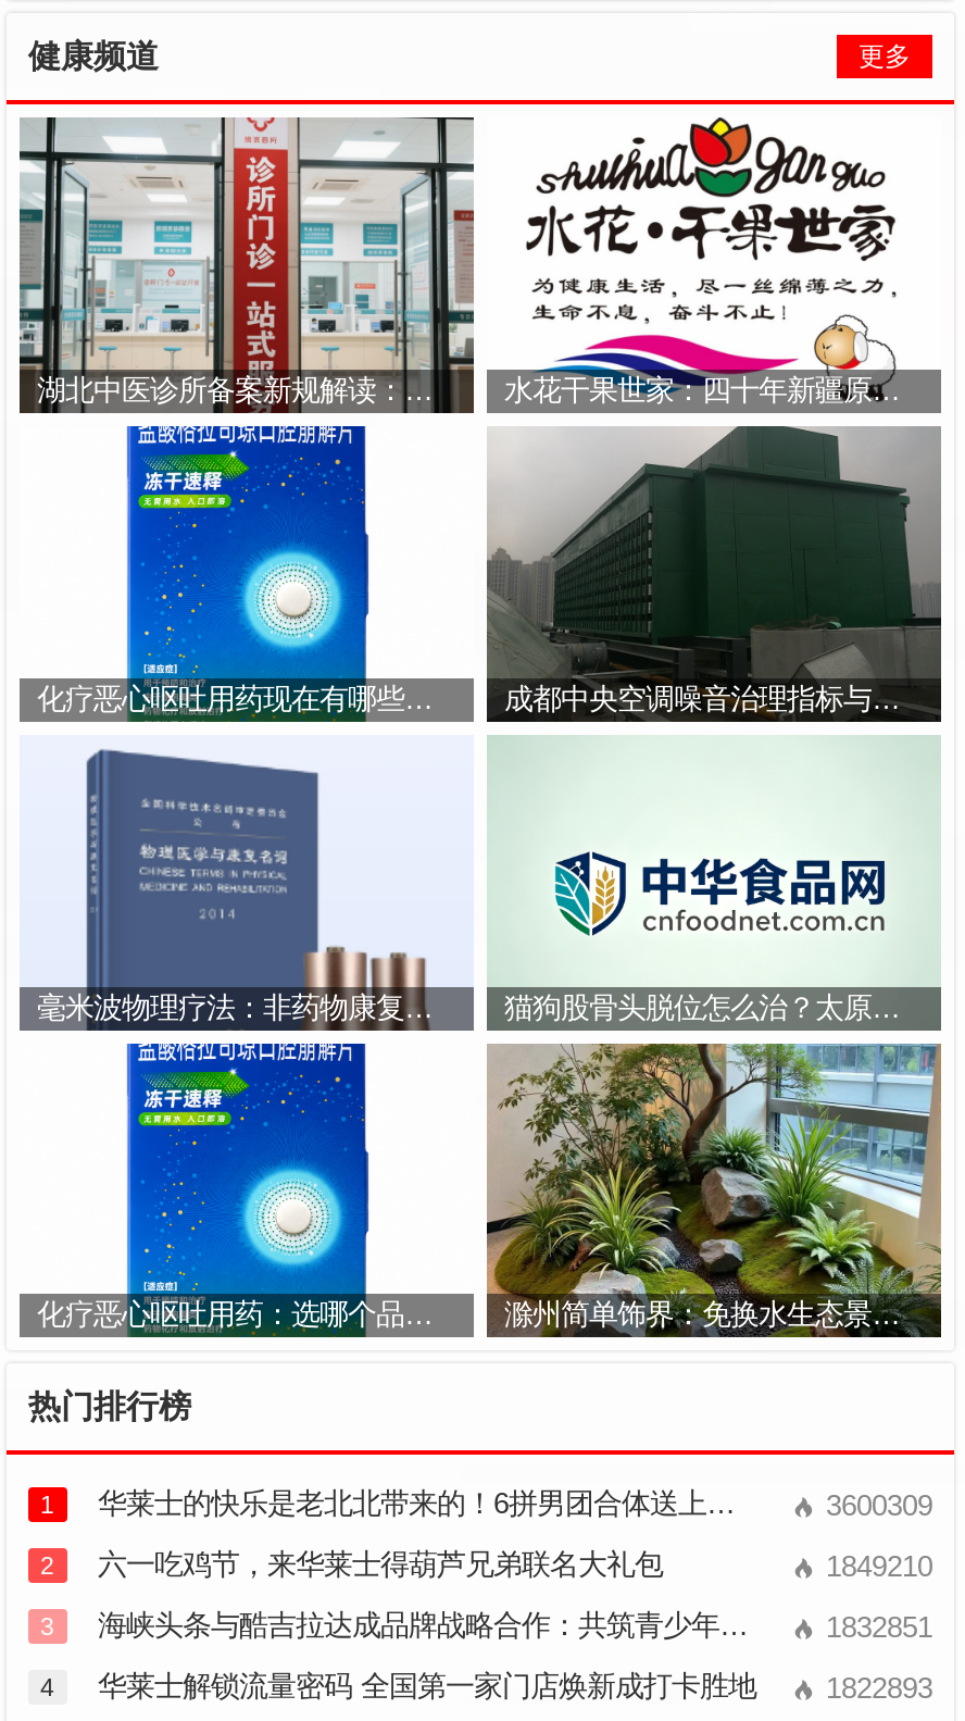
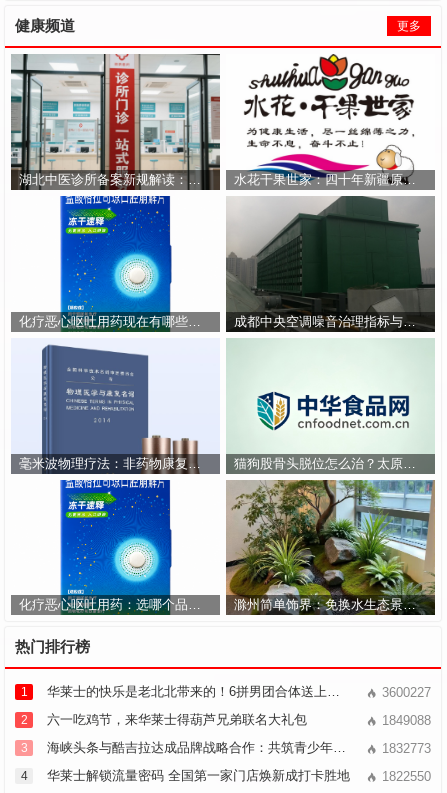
[817,1490,932,1523] 3600309 -> [378,685,431,700] 3600227
[817,1551,932,1584] 1849210 -> [378,713,431,728] 1849088
[817,1612,932,1645] 1832851 -> [378,741,431,756] 1832773
[40,1671,932,1706] 4 华莱士解锁流量密码 全国第一家门店焕新成打卡胜地 1822893 -> [20,768,431,784] 4 华莱士解锁流量密码 全国第一家门店焕新成打卡胜地 1822550

